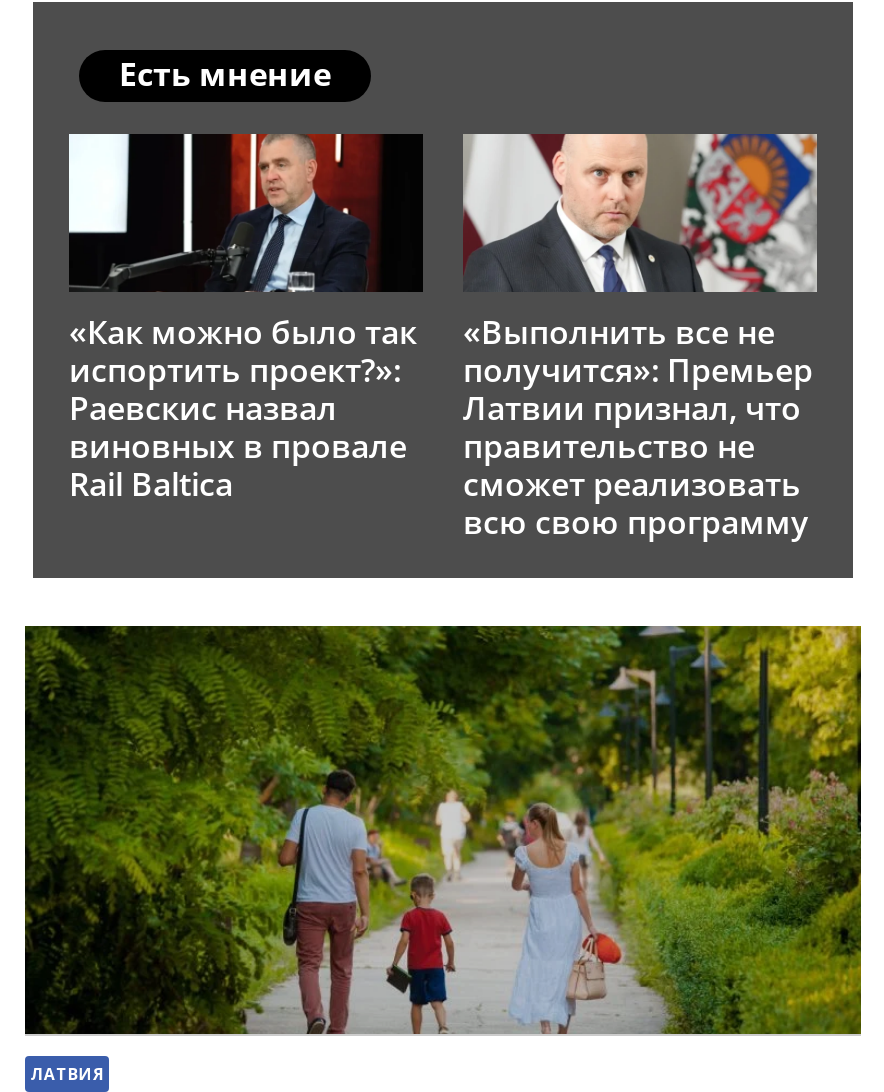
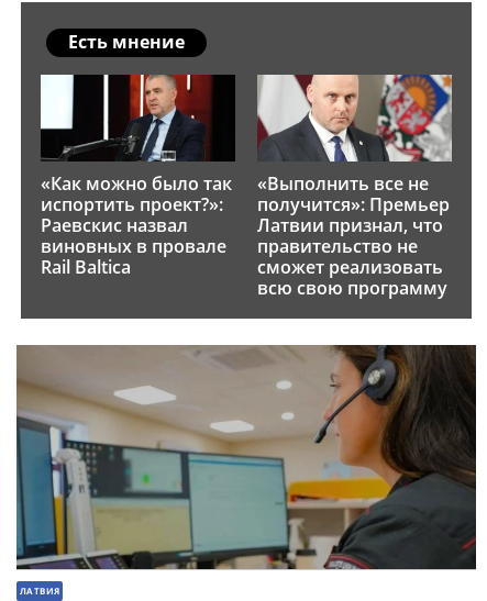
[23,624,861,1036] [image] -> [15,344,476,570] [image]

